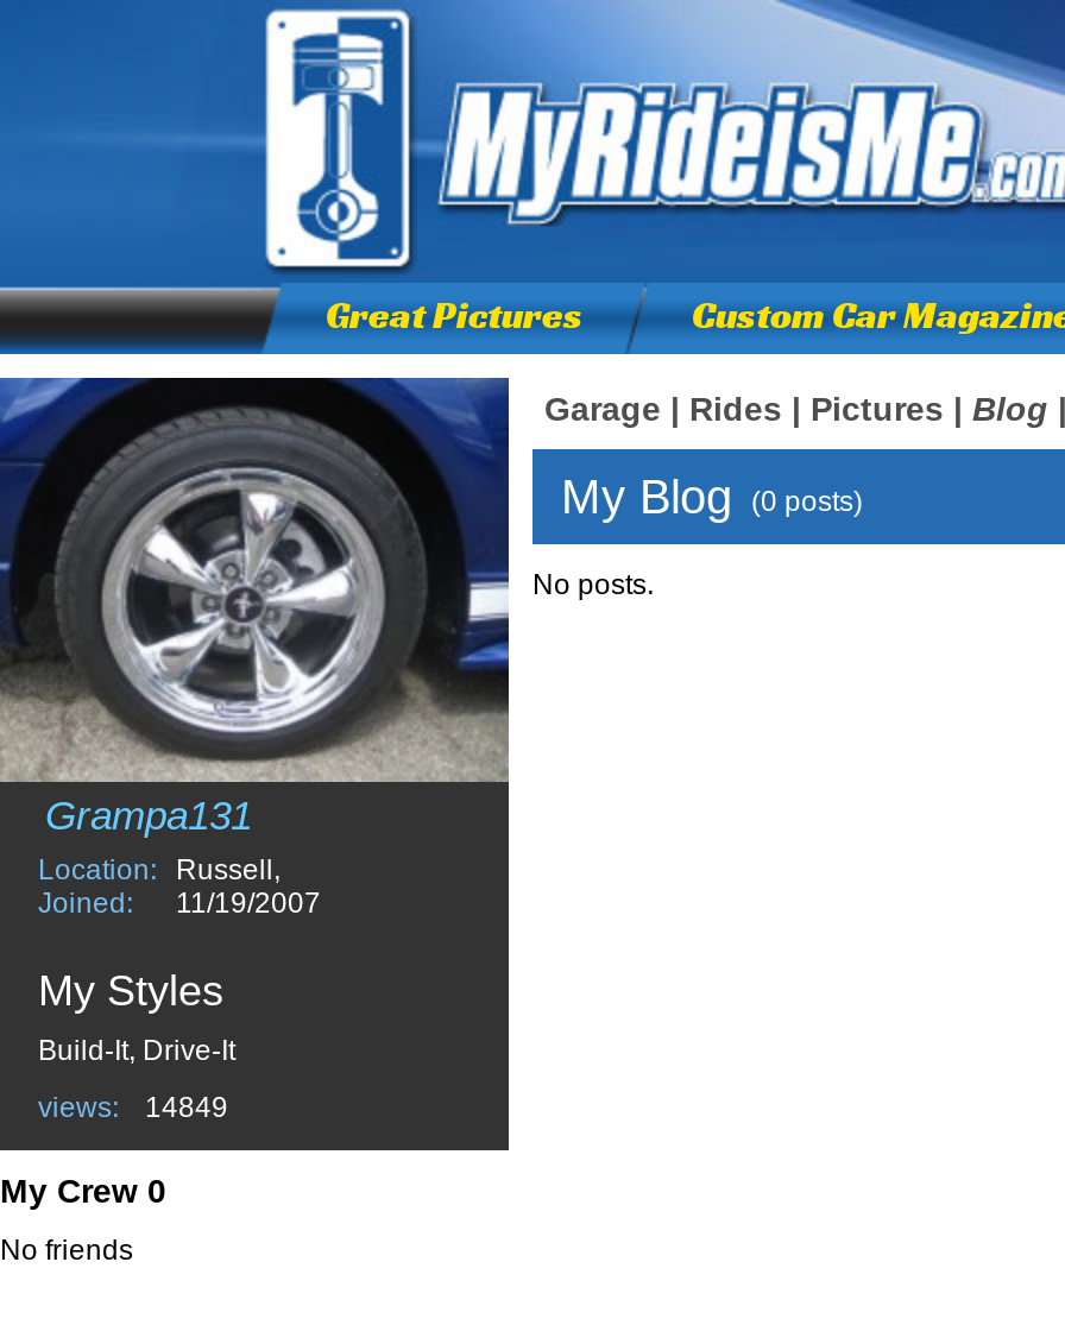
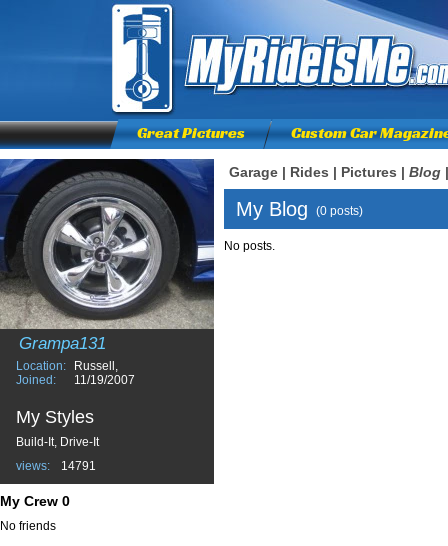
[38,1091,228,1124] views: 14849 -> [16,459,96,473] views: 14791

